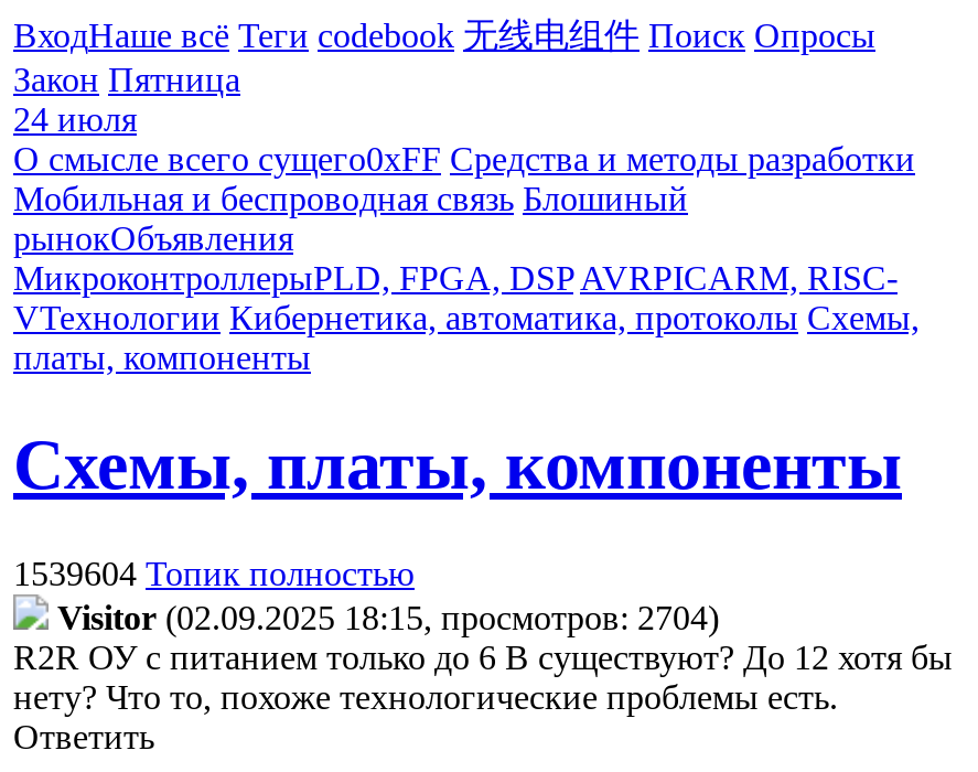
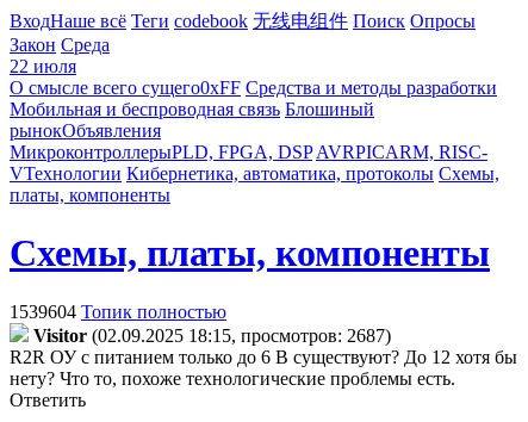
[13,61,240,98] Закон Пятница -> [10,35,110,55] Закон Среда
[13,100,137,138] 24 июля -> [10,56,76,76] 22 июля
[57,599,719,636] Visitor (02.09.2025 18:15, просмотров: 2704) -> [33,325,391,346] Visitor (02.09.2025 18:15, просмотров: 2687)

